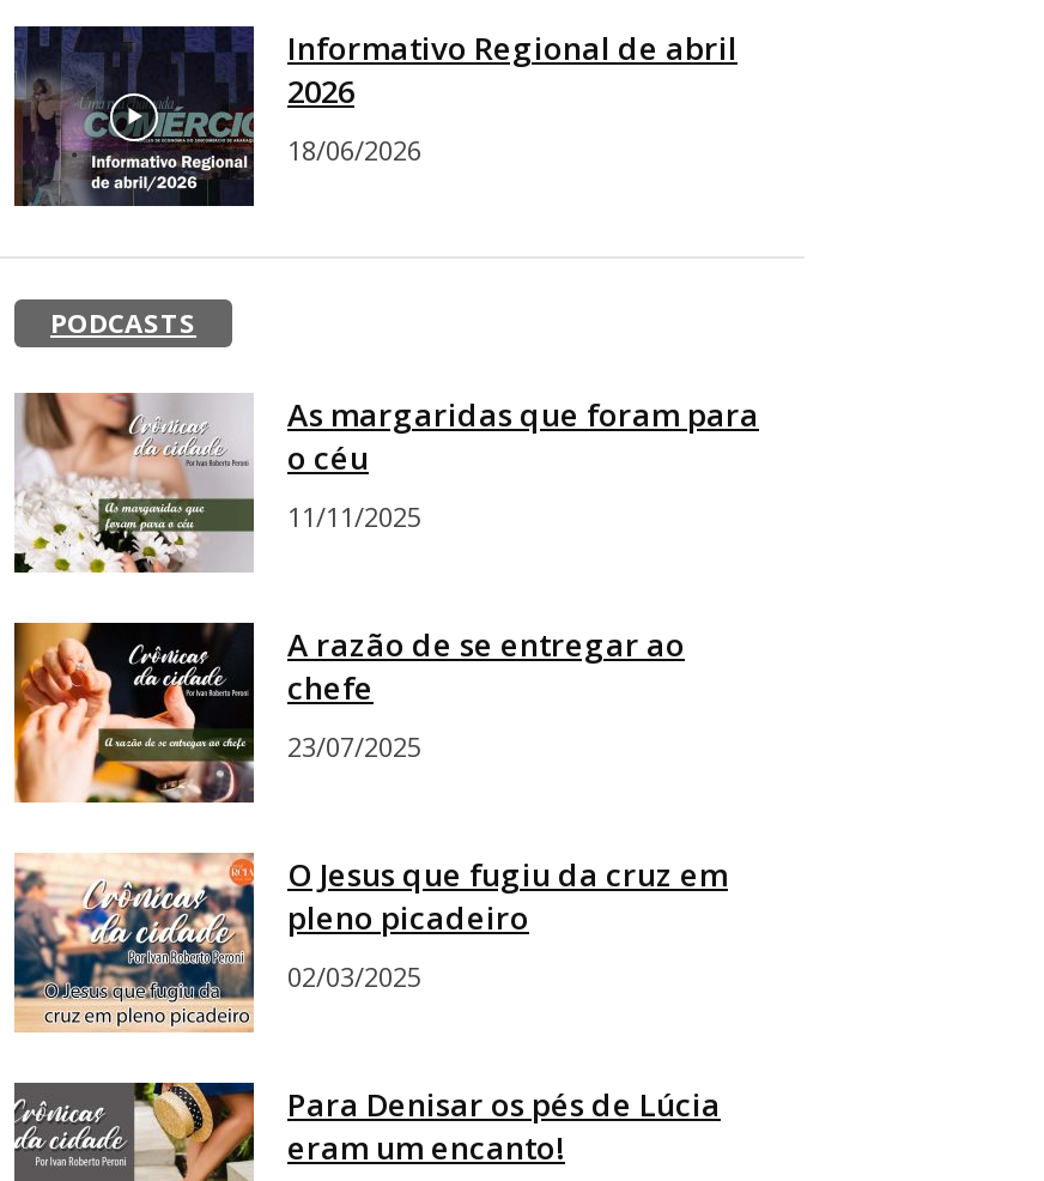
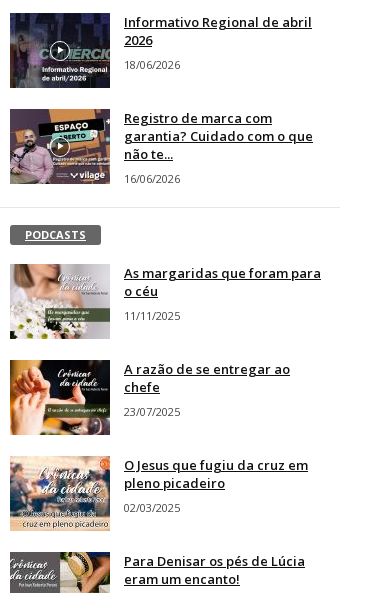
none -> [10,108,313,186] [image] | Registro de marca com | garantia? Cuidado com o que | não te... | 16/06/2026

